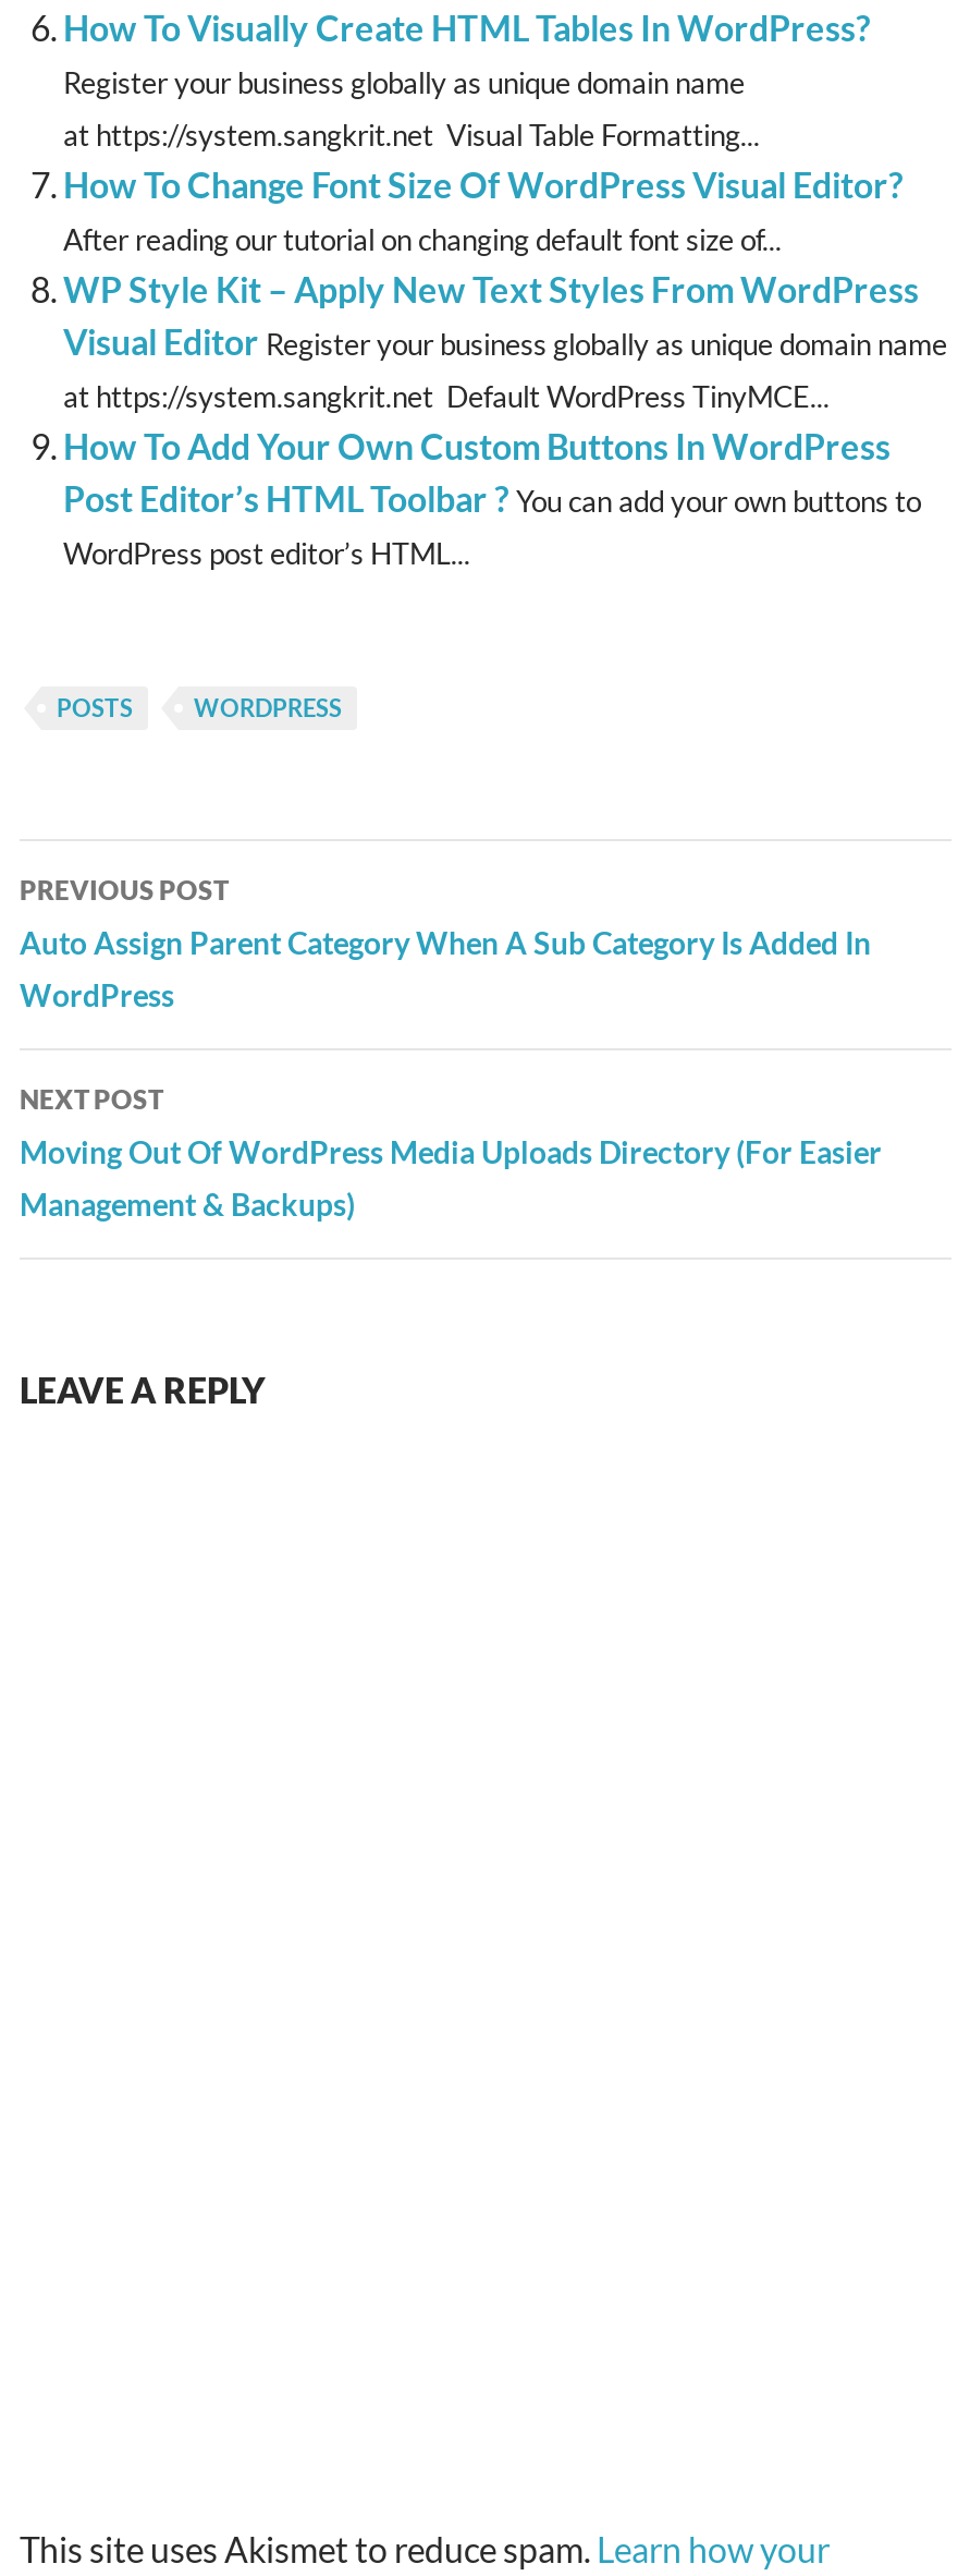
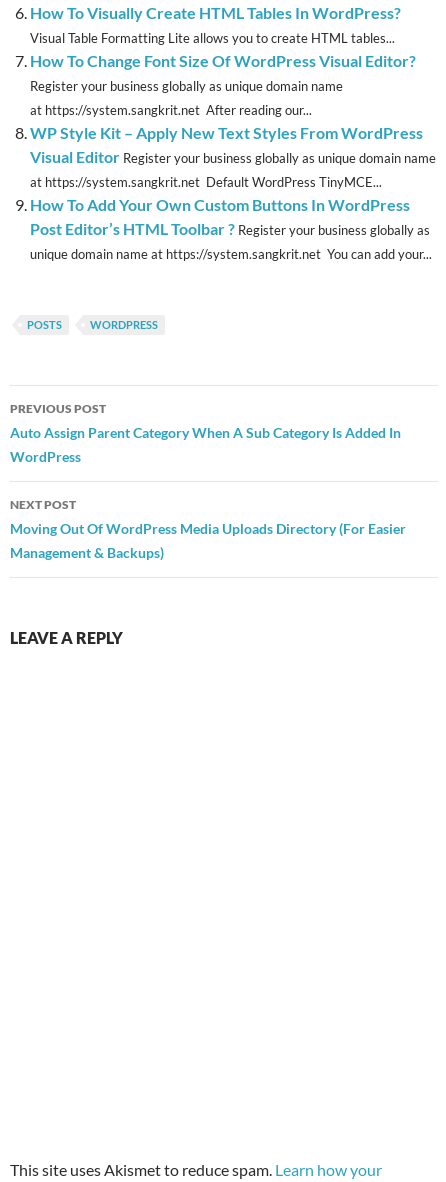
moved [63,66,745,101] -> [30,78,343,94]: Register your business globally as unique domain name
[63,118,760,153] at https://system.sangkrit.net Visual Table Formatting... -> [30,30,395,46] Visual Table Formatting Lite allows you to create HTML tables...
moved [63,164,904,205] -> [30,51,416,70]: How To Change Font Size Of WordPress Visual Editor?
[63,223,782,258] After reading our tutorial on changing default font size of... -> [30,102,312,118] at https://system.sangkrit.net After reading our...
[63,478,921,571] Post Editor’s HTML Toolbar ? You can add your own buttons to | WordPress post editor’s HTML... -> [30,219,432,262] Post Editor’s HTML Toolbar ? Register your business globally as | unique domain name at https://system.sangkrit.net You can add your...

